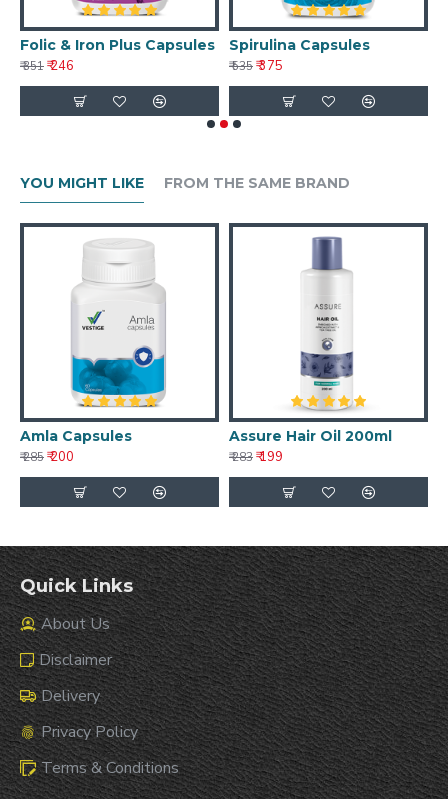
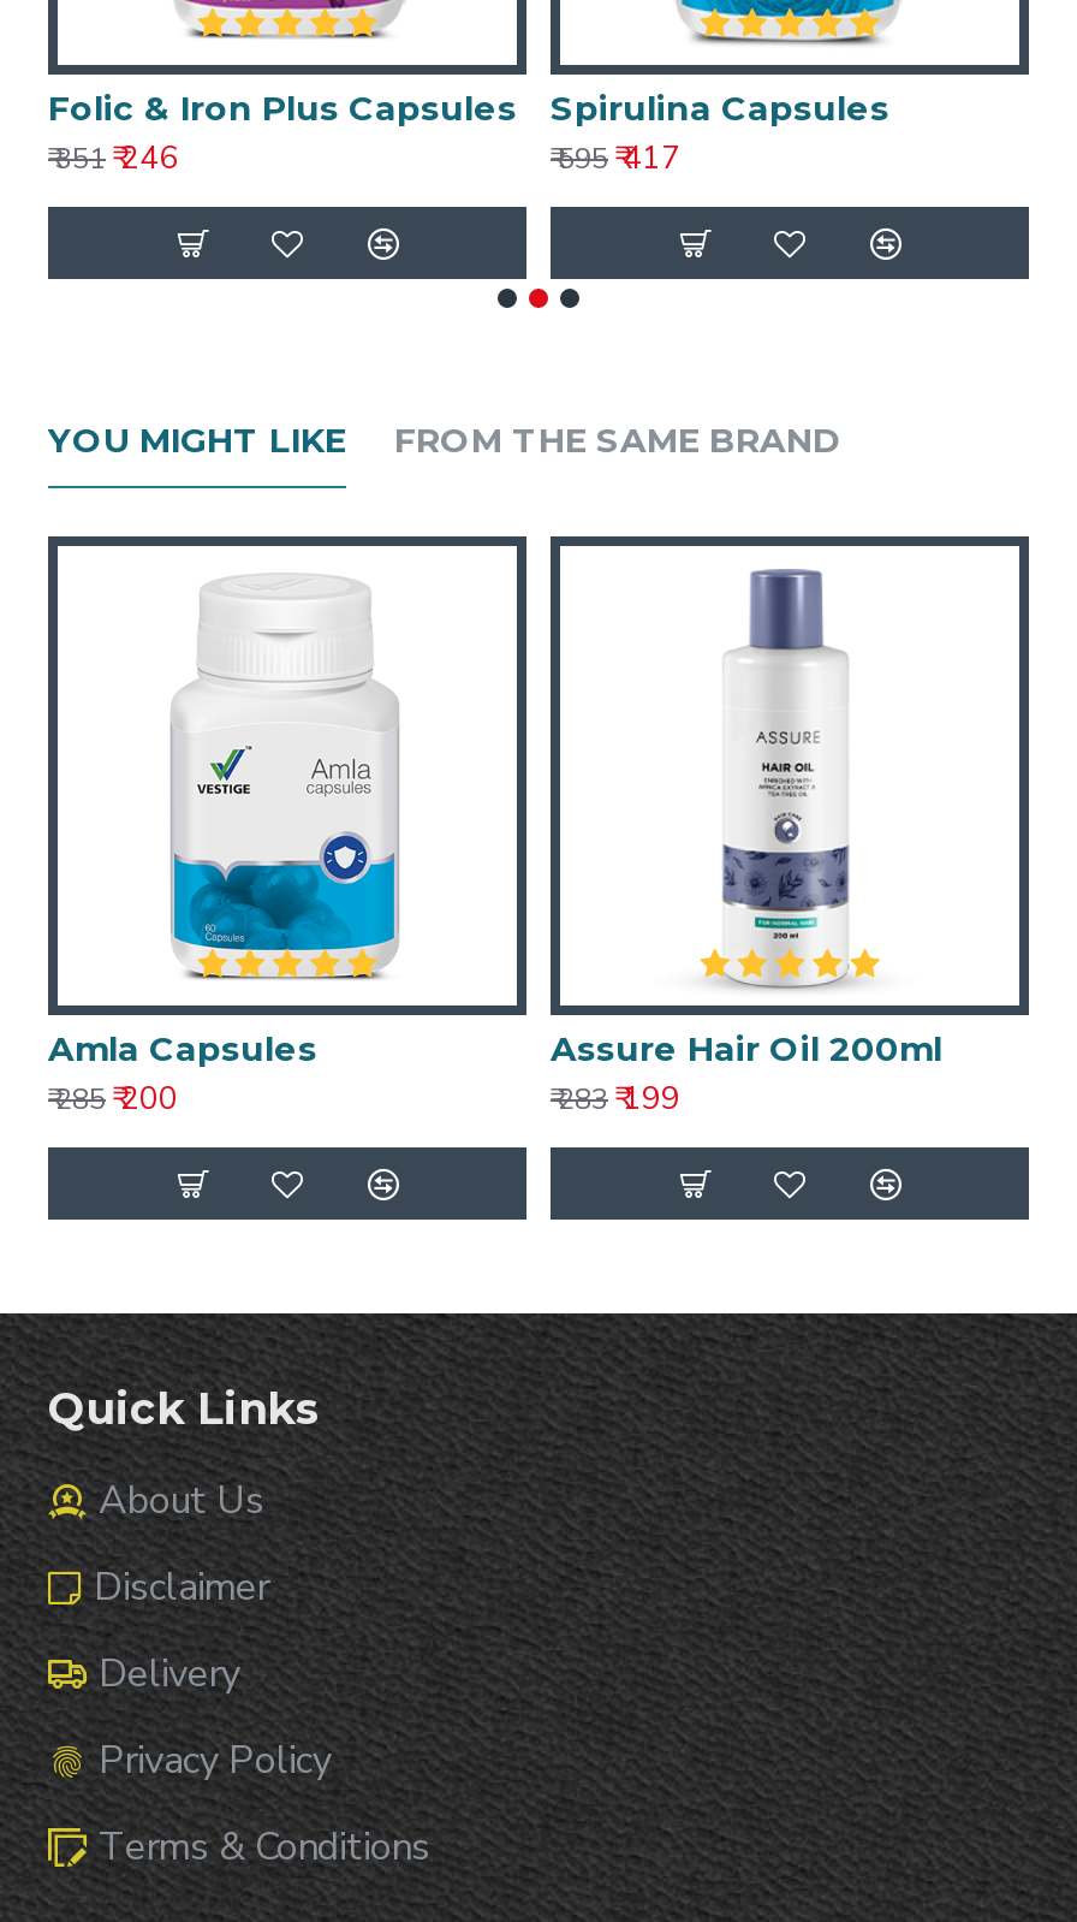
[229,57,283,75] ₹ 535 ₹ 375 -> [551,137,680,180] ₹ 595 ₹ 417

